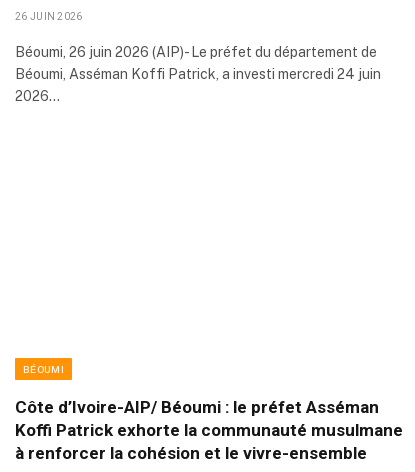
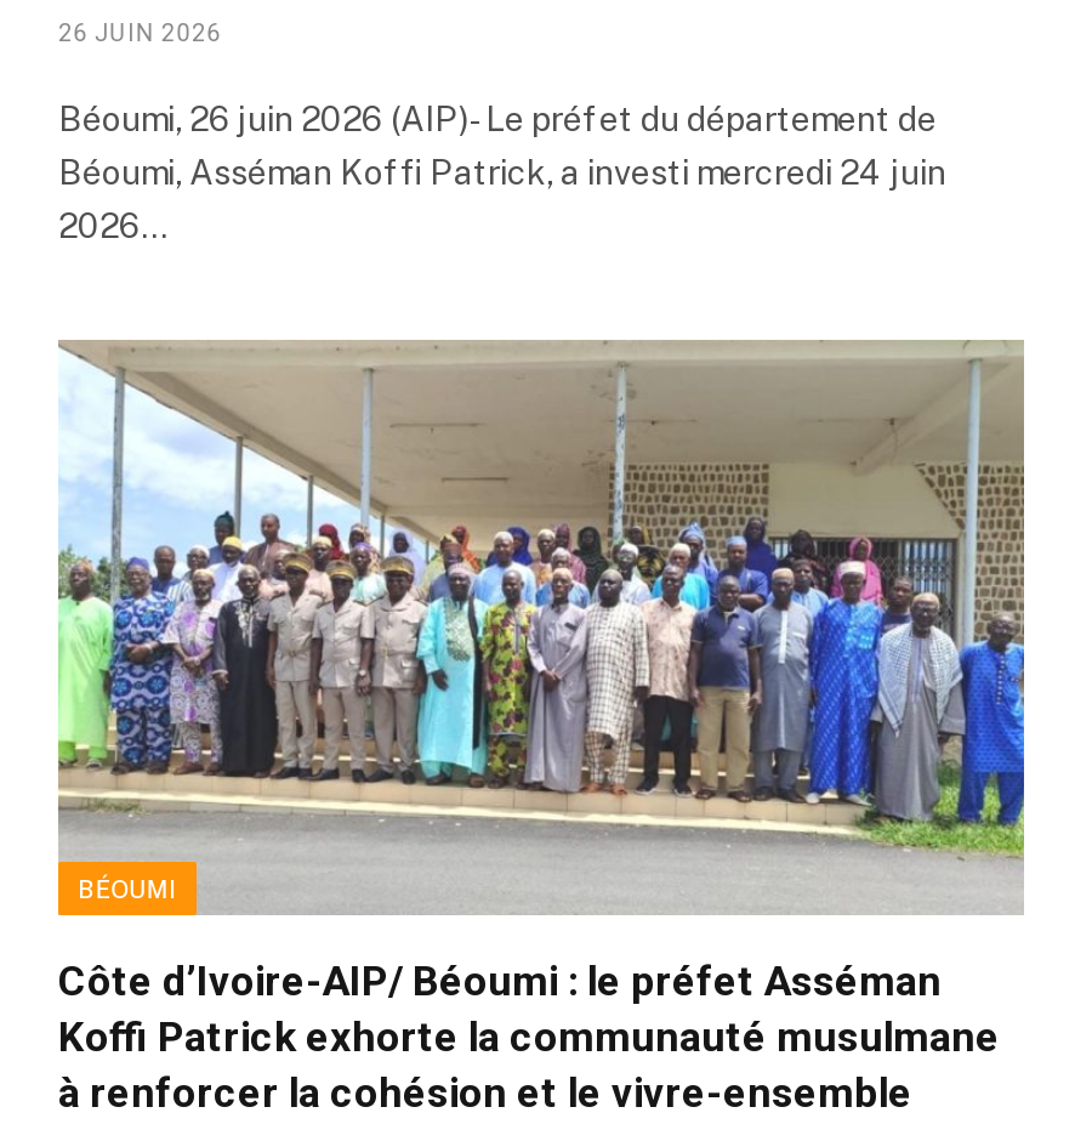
none -> [56,337,1026,915] [image]

